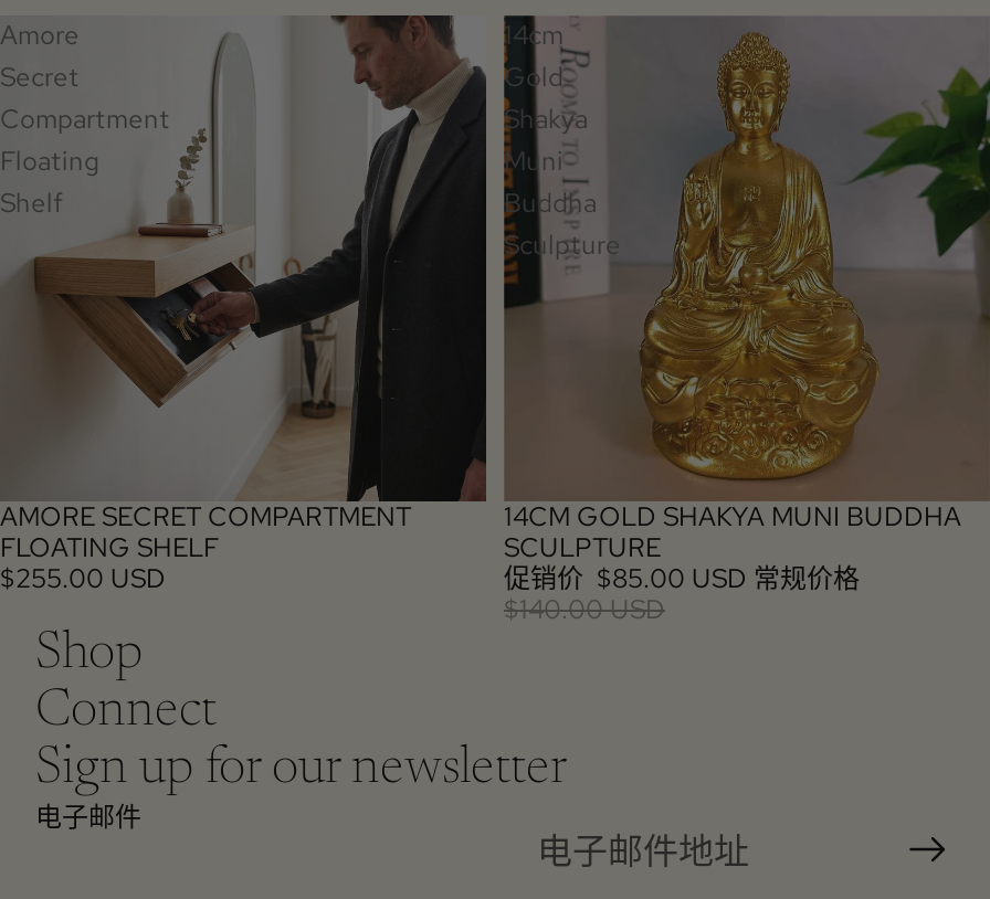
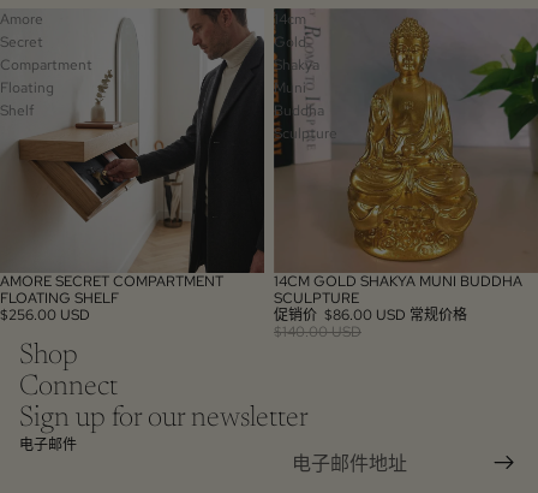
[0,560,166,596] $255.00 USD -> [0,305,90,324] $256.00 USD
[504,560,866,596] 促销价 $85.00 USD 常规价格 -> [274,305,471,324] 促销价 $86.00 USD 常规价格

